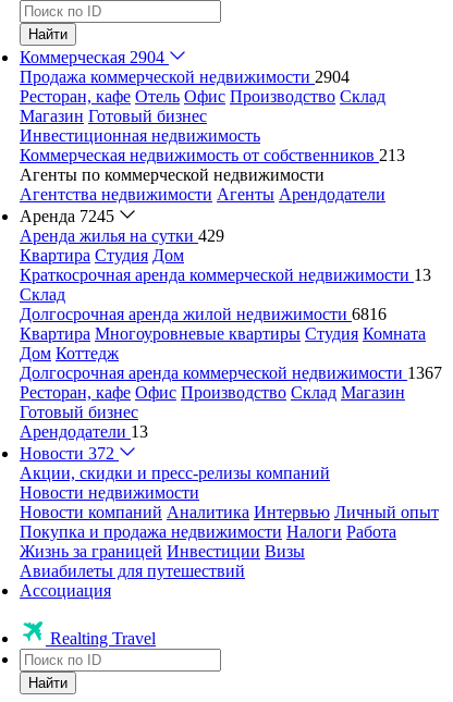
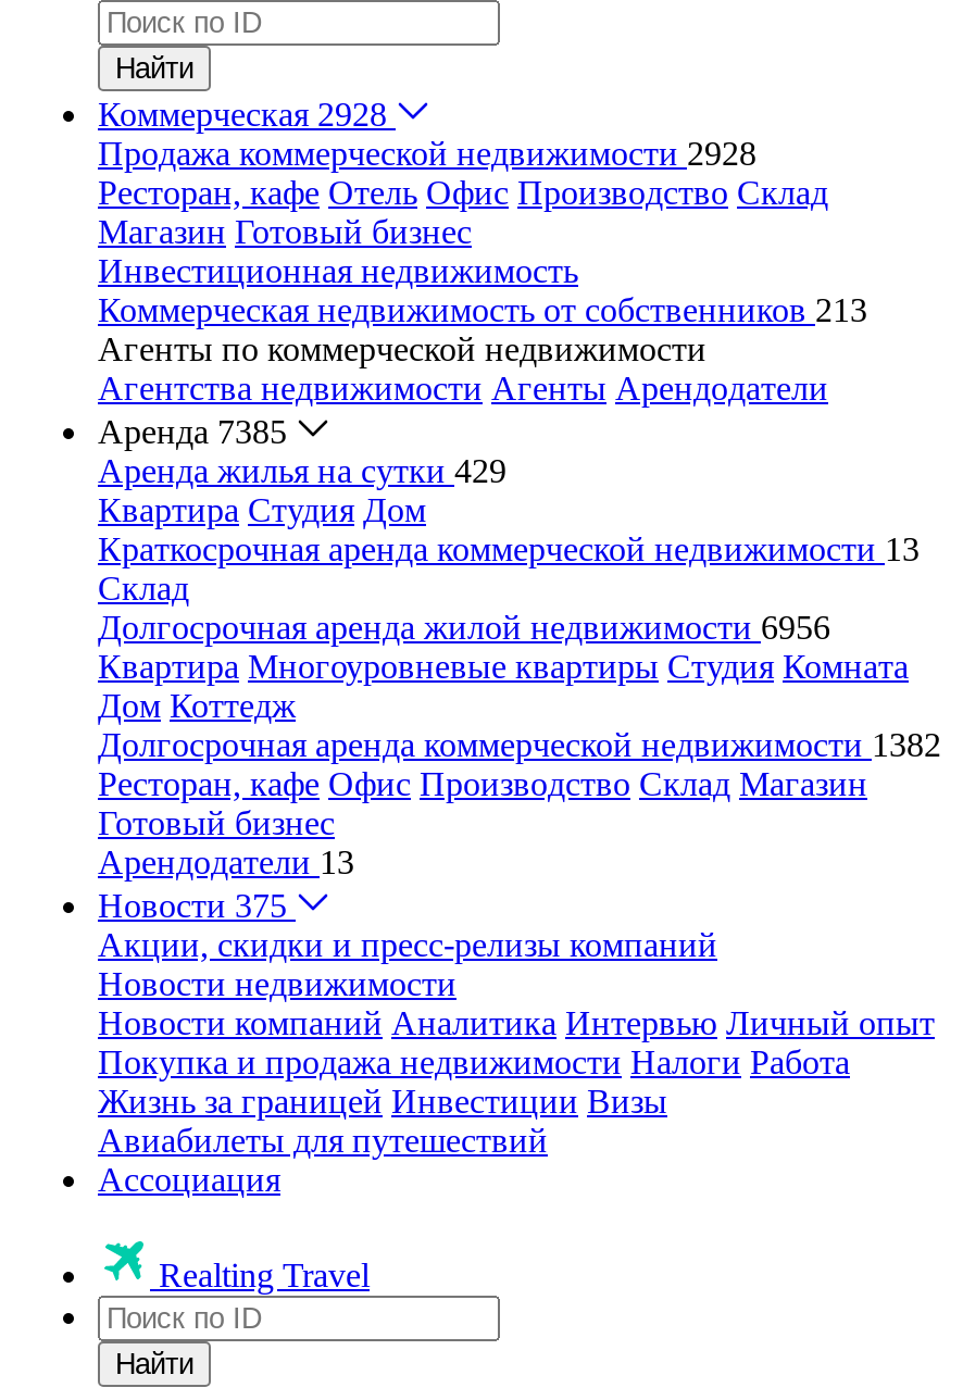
[20,48,164,66] Коммерческая 2904 -> [98,96,387,133] Коммерческая 2928
[20,67,350,86] Продажа коммерческой недвижимости 2904 -> [98,135,756,172] Продажа коммерческой недвижимости 2928
[20,207,114,225] Аренда 7245 -> [98,413,287,450] Аренда 7385
[20,305,387,323] Долгосрочная аренда жилой недвижимости 6816 -> [98,609,830,646] Долгосрочная аренда жилой недвижимости 6956
[20,364,442,382] Долгосрочная аренда коммерческой недвижимости 1367 -> [98,726,941,763] Долгосрочная аренда коммерческой недвижимости 1382
[20,444,114,463] Новости 372 -> [98,887,287,924] Новости 375

